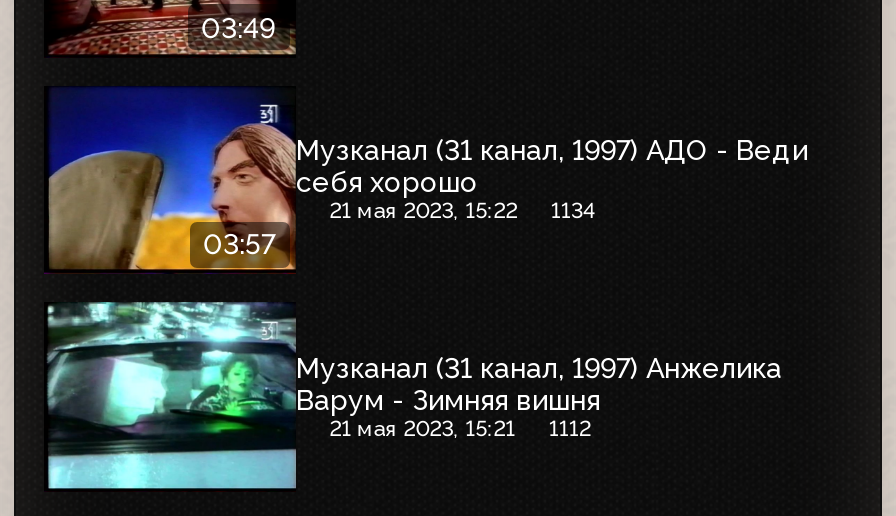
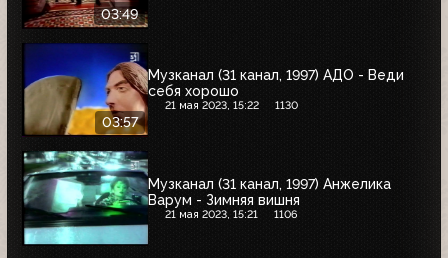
[329,199,595,225] 21 мая 2023, 15:22 1134 -> [165,99,298,112] 21 мая 2023, 15:22 1130
[329,416,591,442] 21 мая 2023, 15:21 1112 -> [165,208,297,221] 21 мая 2023, 15:21 1106

